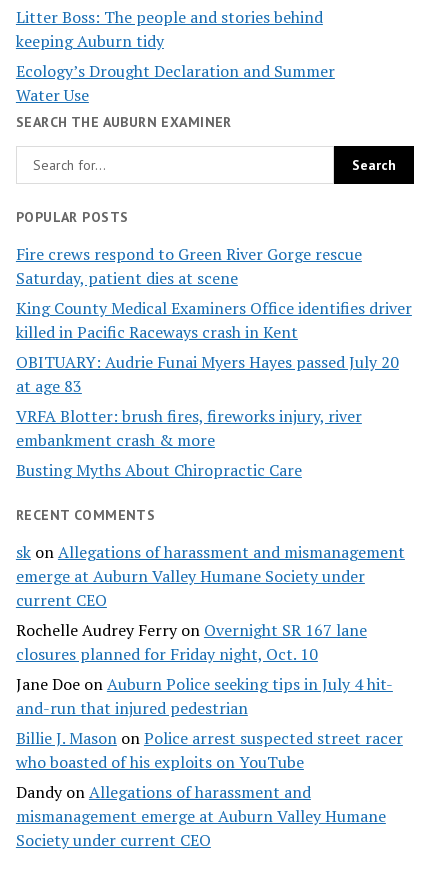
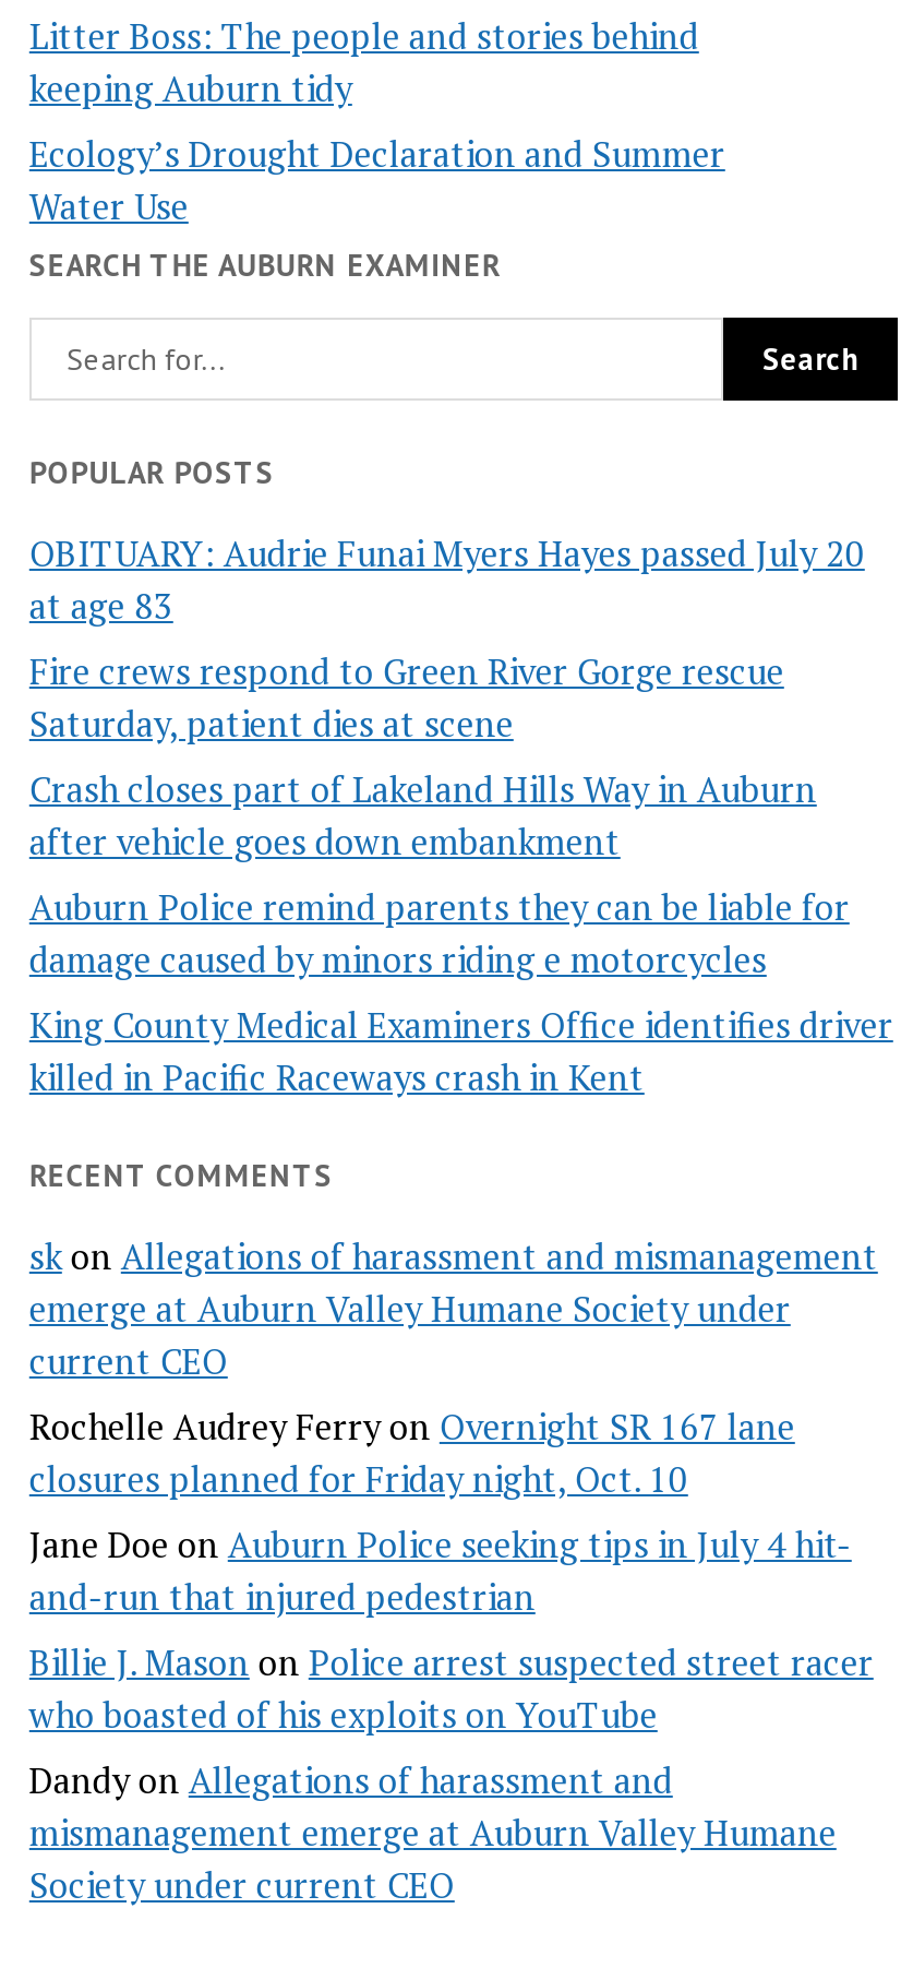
moved [16,243,362,289] -> [29,648,784,748]: Fire crews respond to Green River Gorge rescue | Saturday, patient dies at scene
none -> [29,766,850,984] Crash closes part of Lakeland Hills Way in Auburn | after vehicle goes down embankment | Auburn Police remind parents they can be liable for | damage caused by minors riding e motorcycles
moved [16,297,412,343] -> [29,1001,893,1102]: King County Medical Examiners Office identifies driver | killed in Pacific Raceways crash in Kent
moved [16,351,399,397] -> [29,530,865,630]: OBITUARY: Audrie Funai Myers Hayes passed July 20 | at age 83
[16,405,362,481] VRFA Blotter: brush fires, fireworks injury, river | embankment crash & more | Busting Myths About Chiropractic Care -> none

